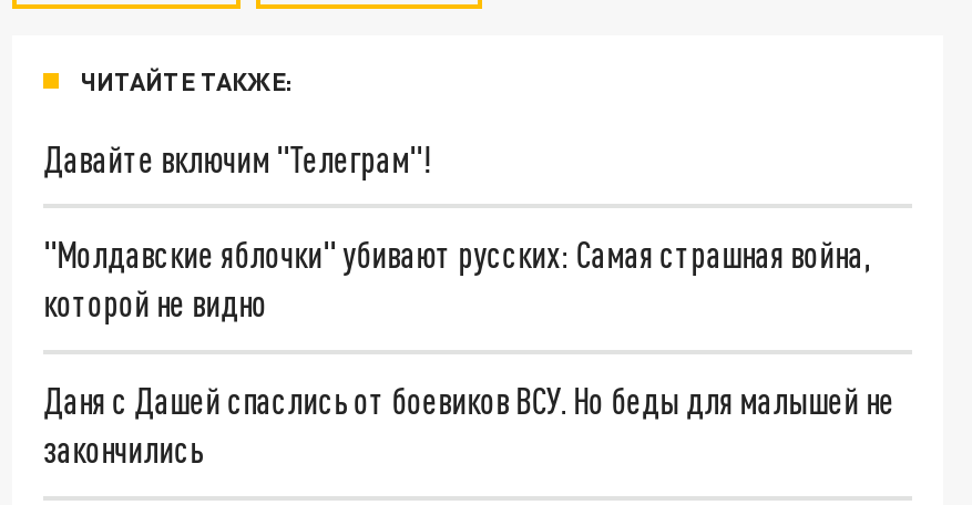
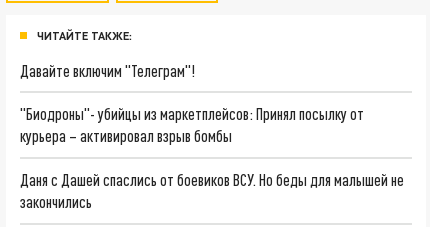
[43,233,870,324] "Молдавские яблочки" убивают русских: Самая страшная война, | которой не видно -> [20,104,364,145] "Биодроны"- убийцы из маркетплейсов: Принял посылку от | курьера – активировал взрыв бомбы

